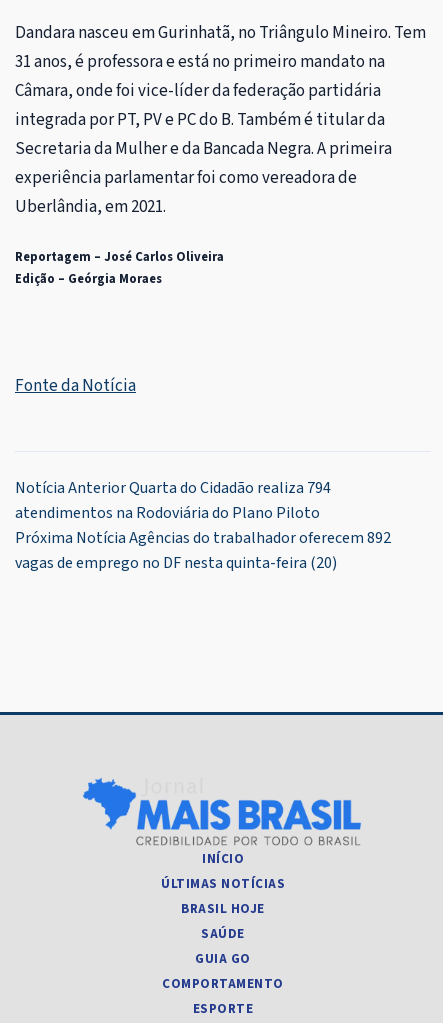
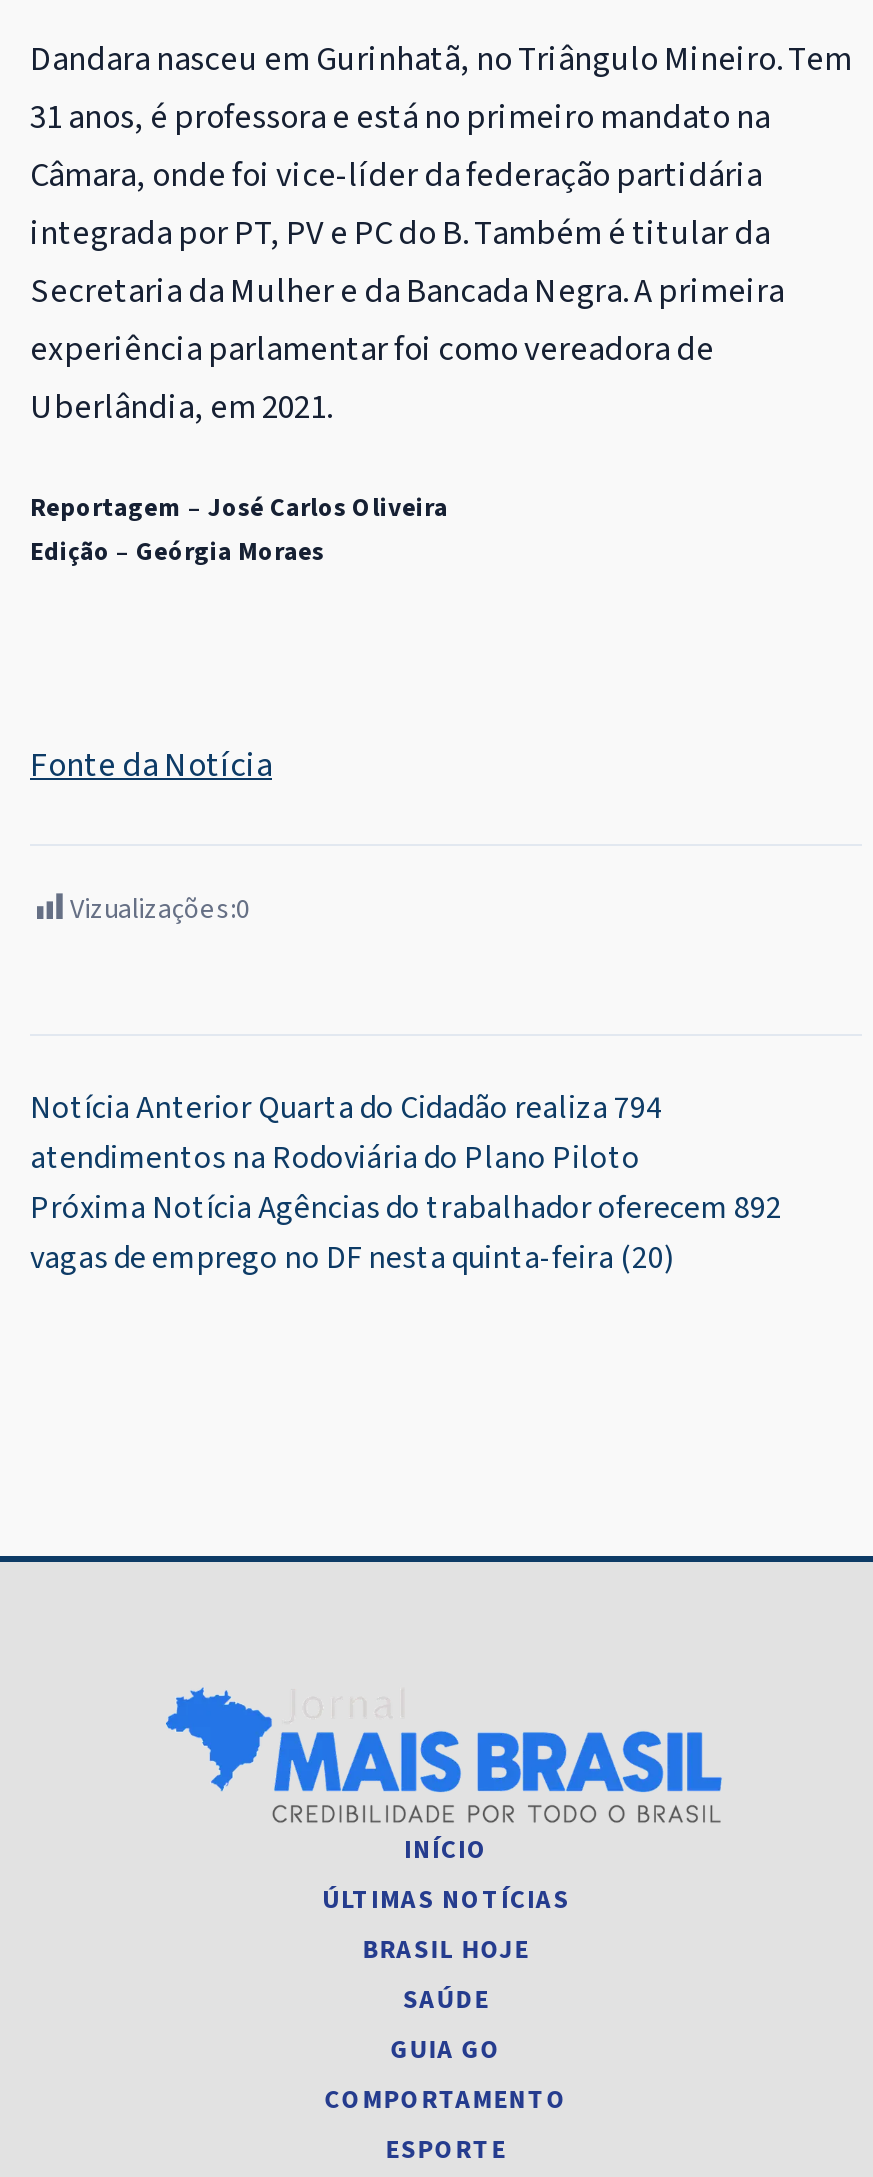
none -> [70,889,250,929] Vizualizações:0

